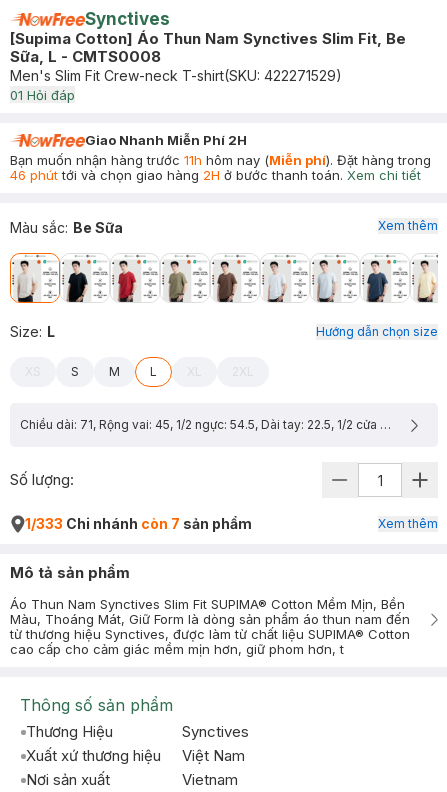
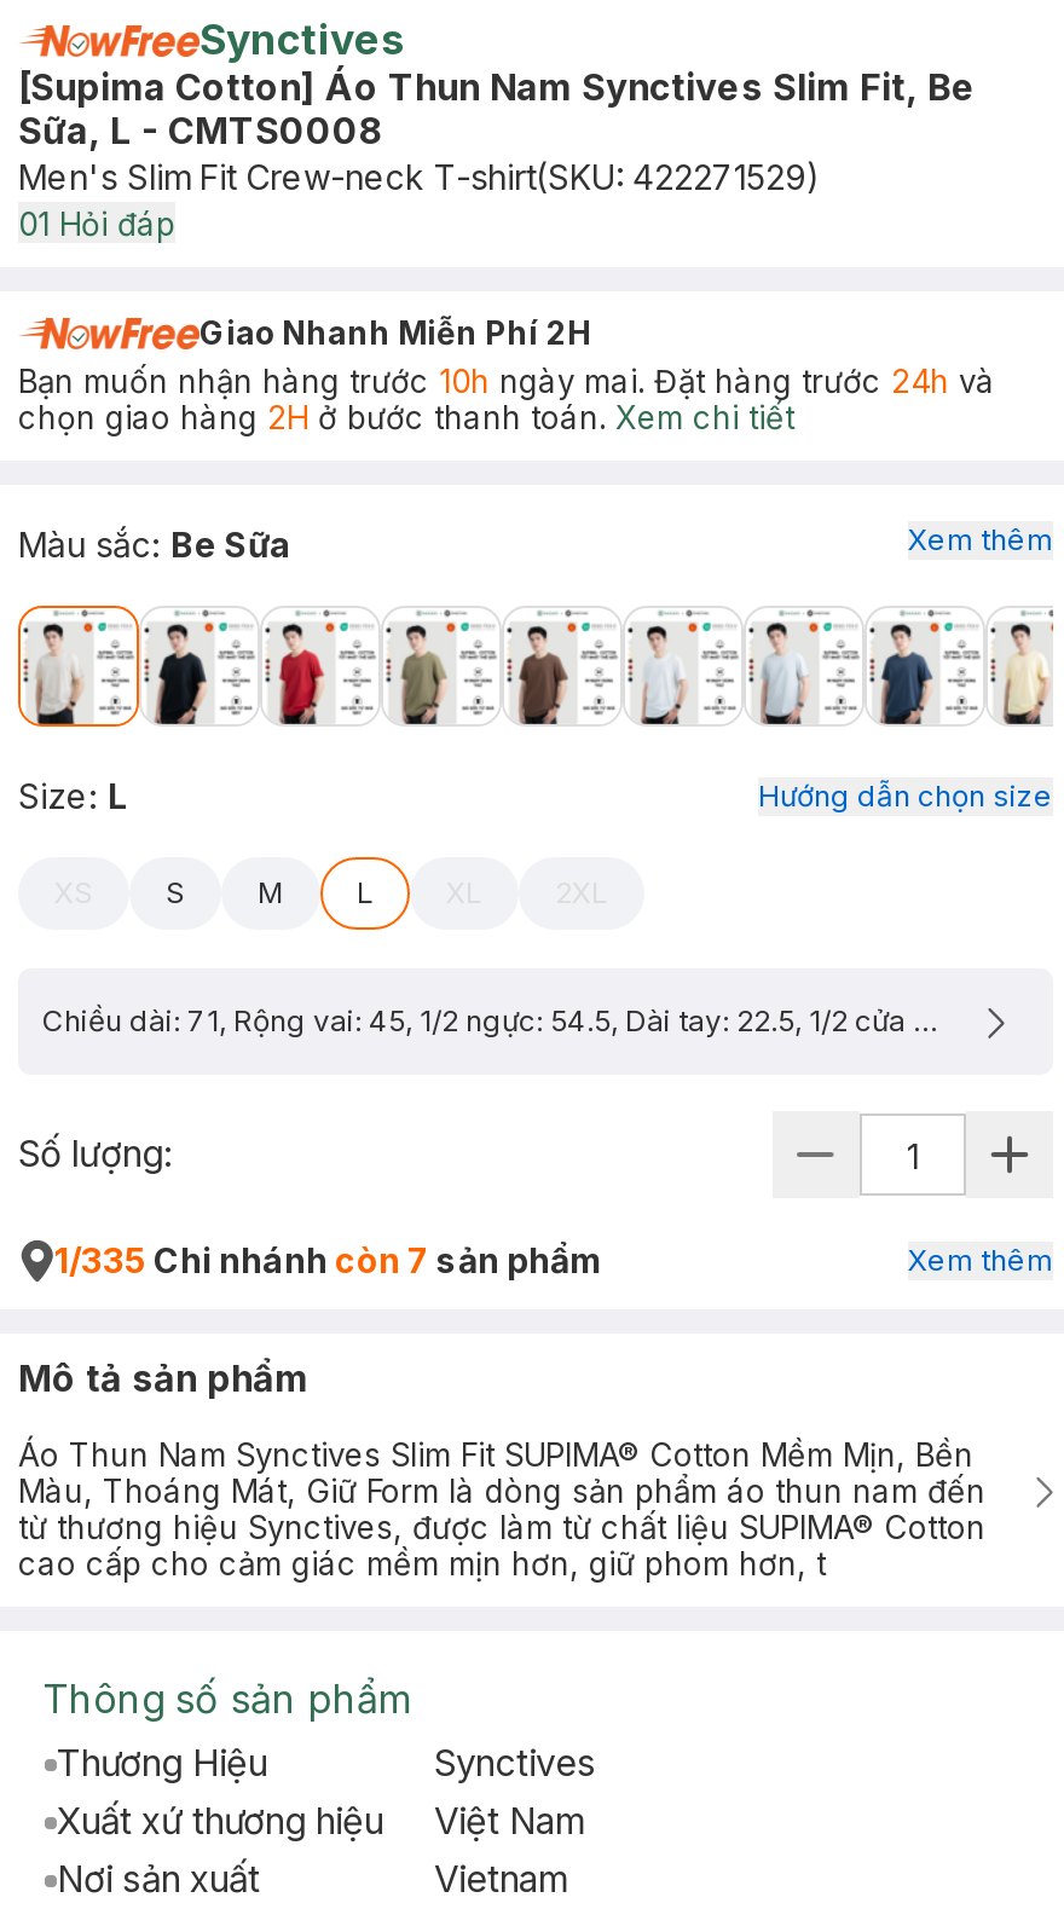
[10,152,431,183] Bạn muốn nhận hàng trước 11h hôm nay (Miễn phí). Đặt hàng trong | 46 phút tới và chọn giao hàng 2H ở bước thanh toán. Xem chi tiết -> [18,361,995,436] Bạn muốn nhận hàng trước 10h ngày mai. Đặt hàng trước 24h và | chọn giao hàng 2H ở bước thanh toán. Xem chi tiết
[25,515,252,532] 1/333 Chi nhánh còn 7 sản phẩm -> [54,1239,603,1280] 1/335 Chi nhánh còn 7 sản phẩm

